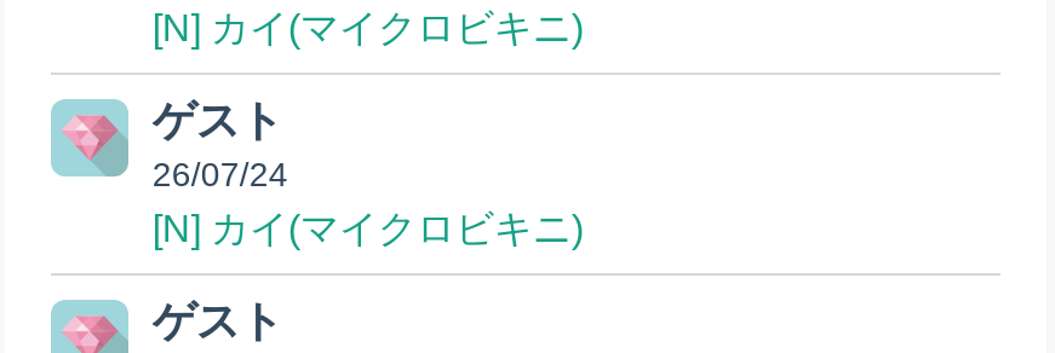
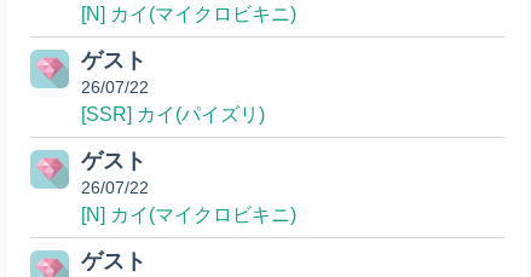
[152,155,288,193] 26/07/24 -> [81,77,265,197] 26/07/22 | [SSR] カイ(パイズリ) | ゲスト | 26/07/22

